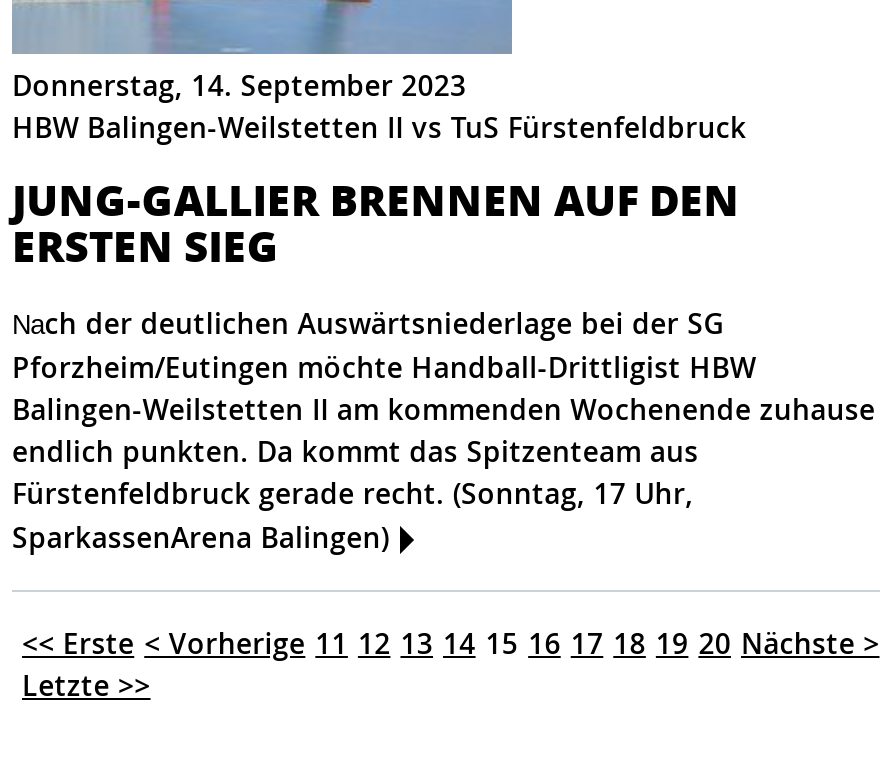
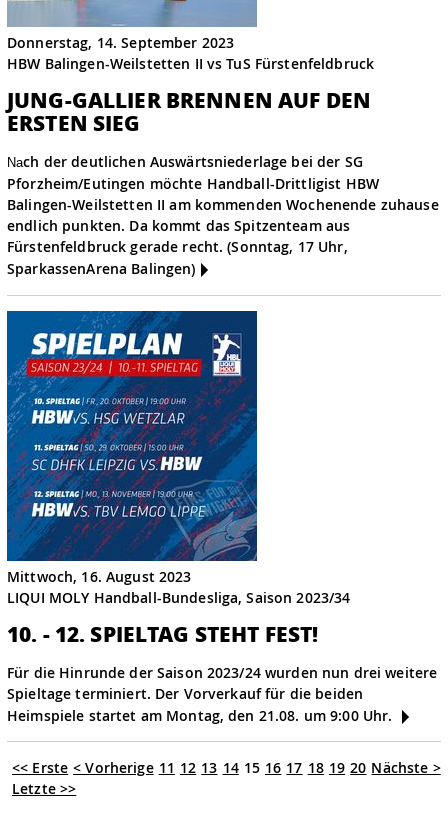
none -> [6,310,437,725] [image] | Mittwoch, 16. August 2023 | LIQUI MOLY Handball-Bundesliga, Saison 2023/34 | 10. - 12. SPIELTAG STEHT FEST! | Für die Hinrunde der Saison 2023/24 wurden nun drei weitere | Spieltage terminiert. Der Vorverkauf für die beiden | Heimspiele startet am Montag, den 21.08. um 9:00 Uhr.

